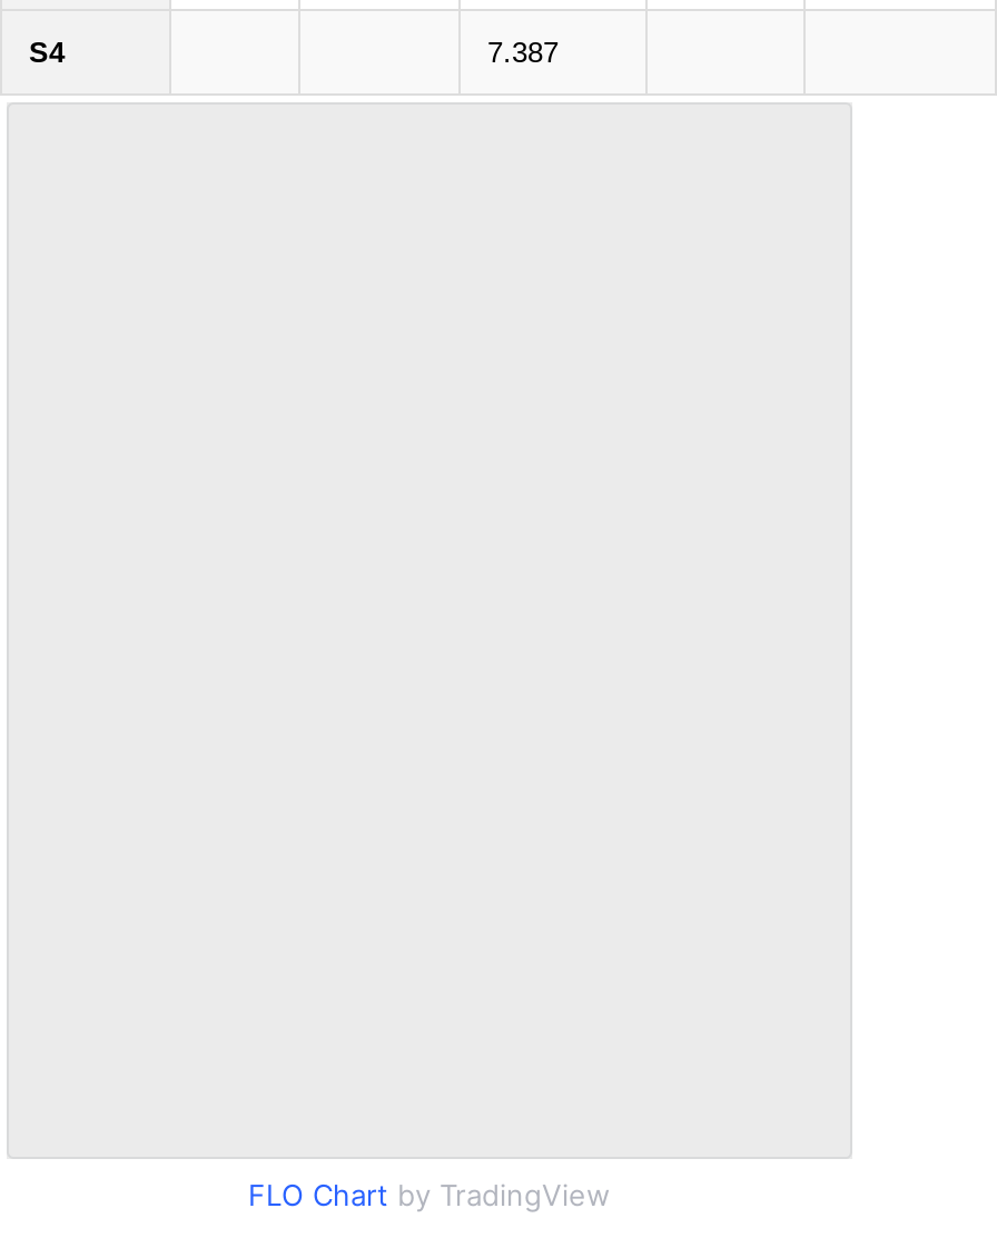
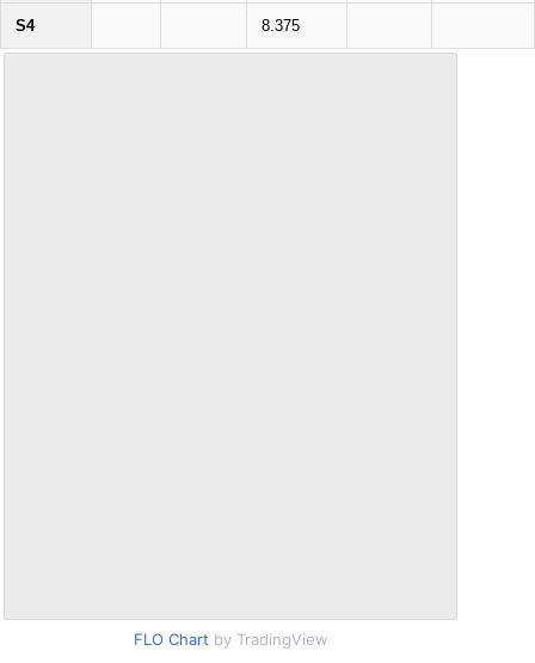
[487,36,559,69] 7.387 -> [262,17,300,35] 8.375

